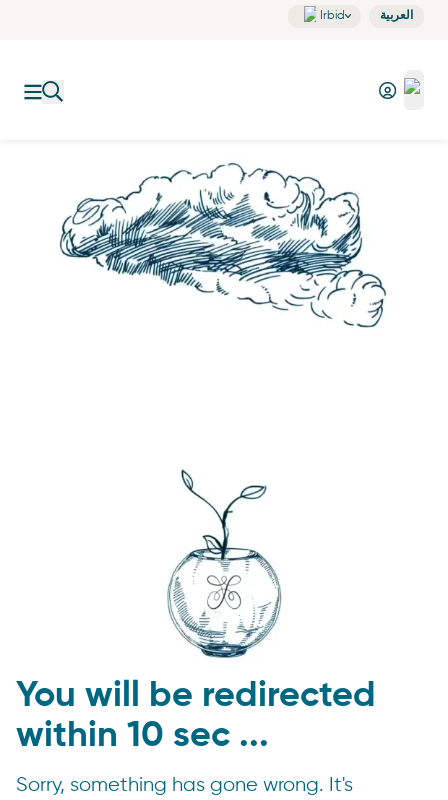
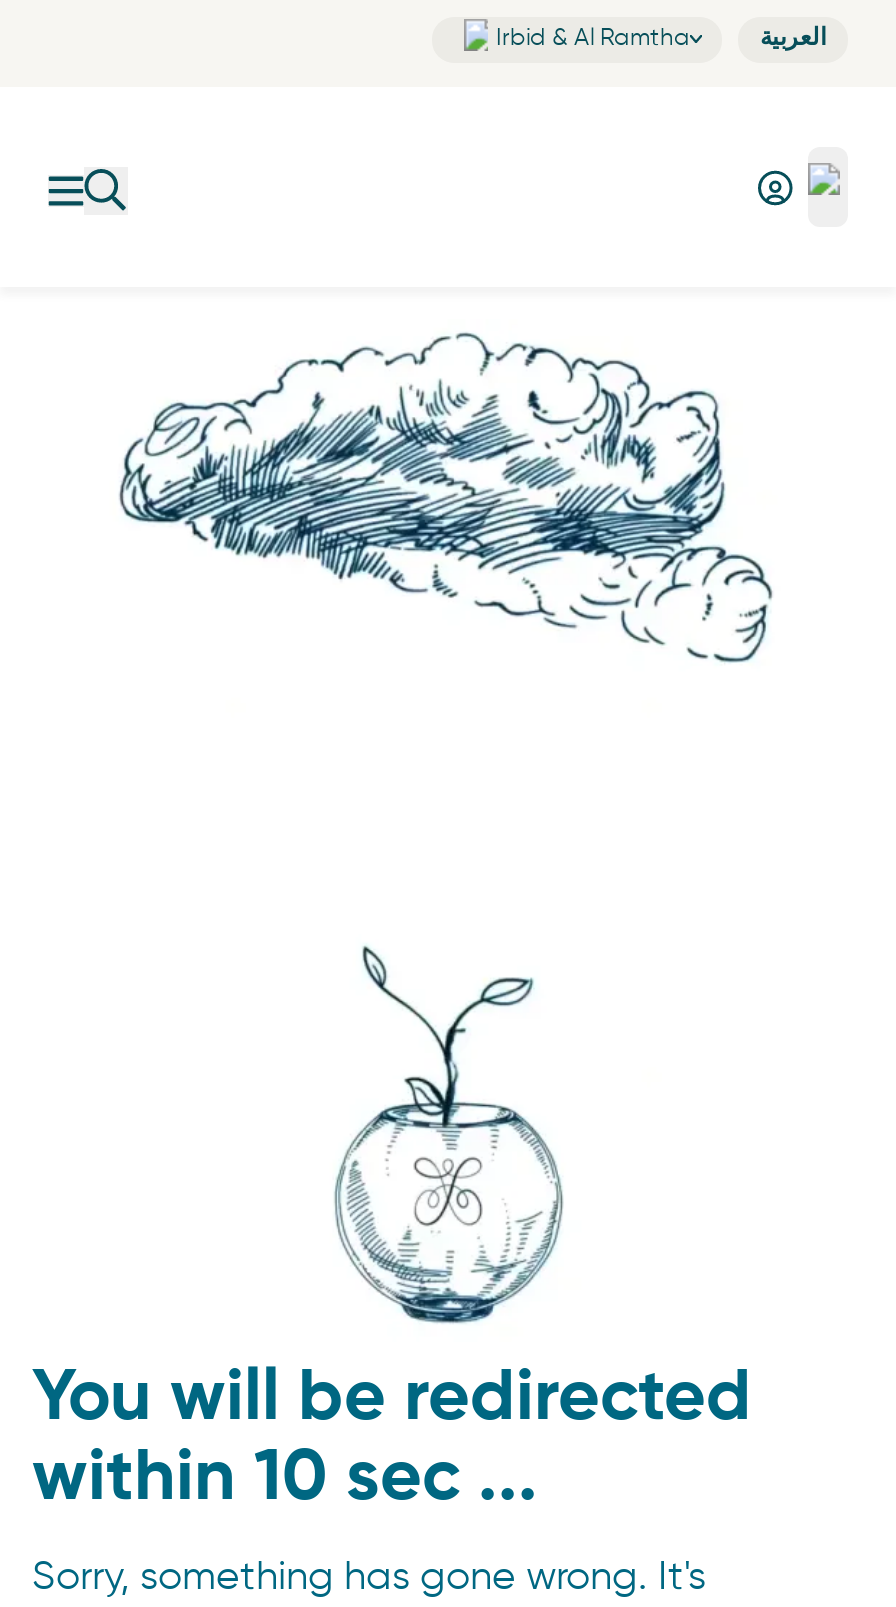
[320,10,345,22] Irbid -> [496,27,690,51] Irbid & Al Ramtha

